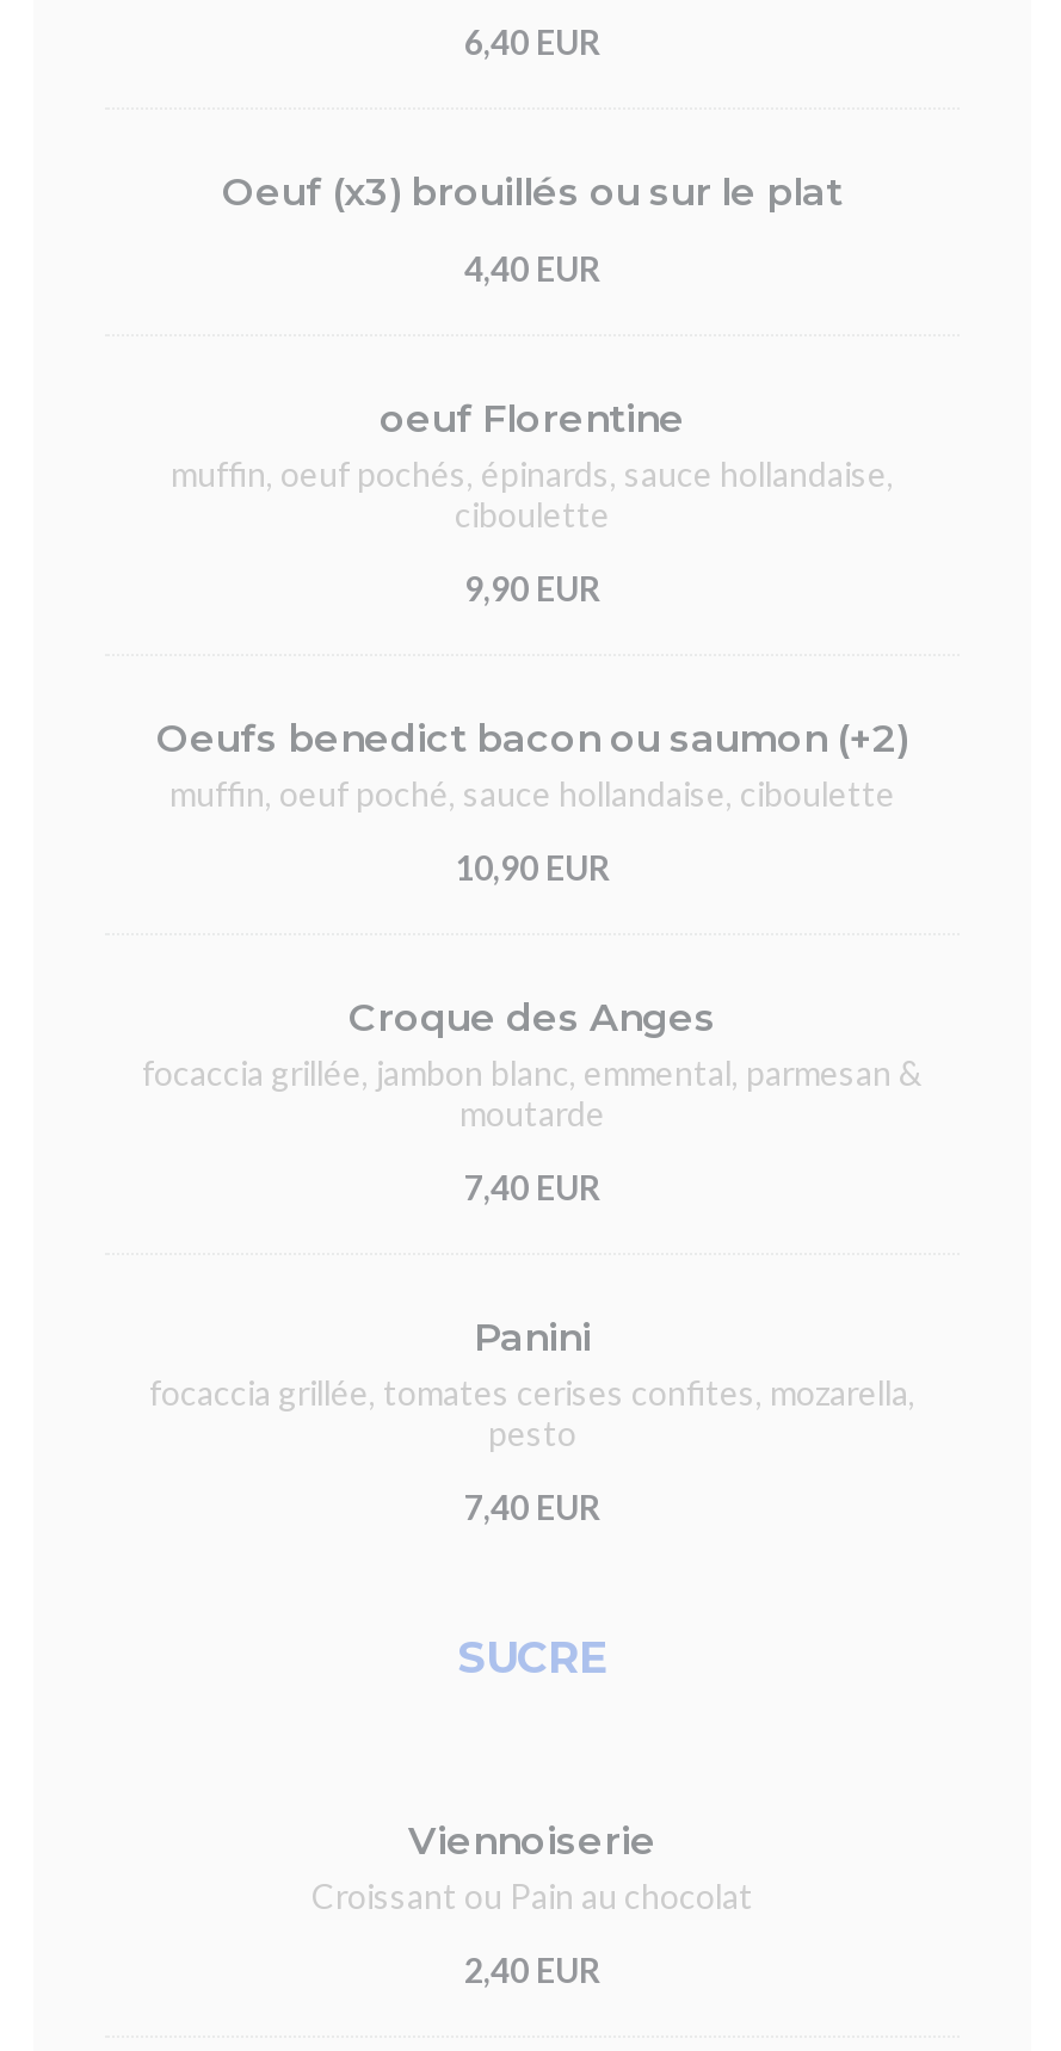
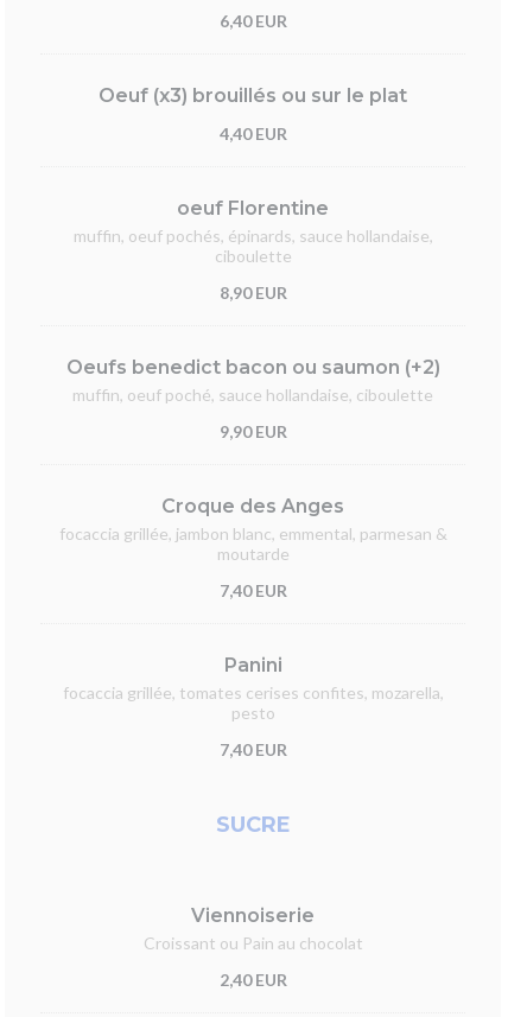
[464,568,600,608] 9,90 EUR -> [219,282,287,303] 8,90 EUR
[455,847,610,888] 10,90 EUR -> [219,421,287,441] 9,90 EUR

